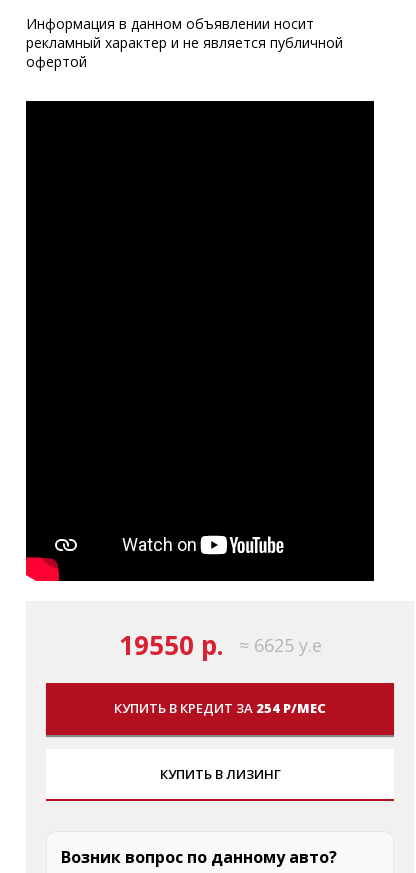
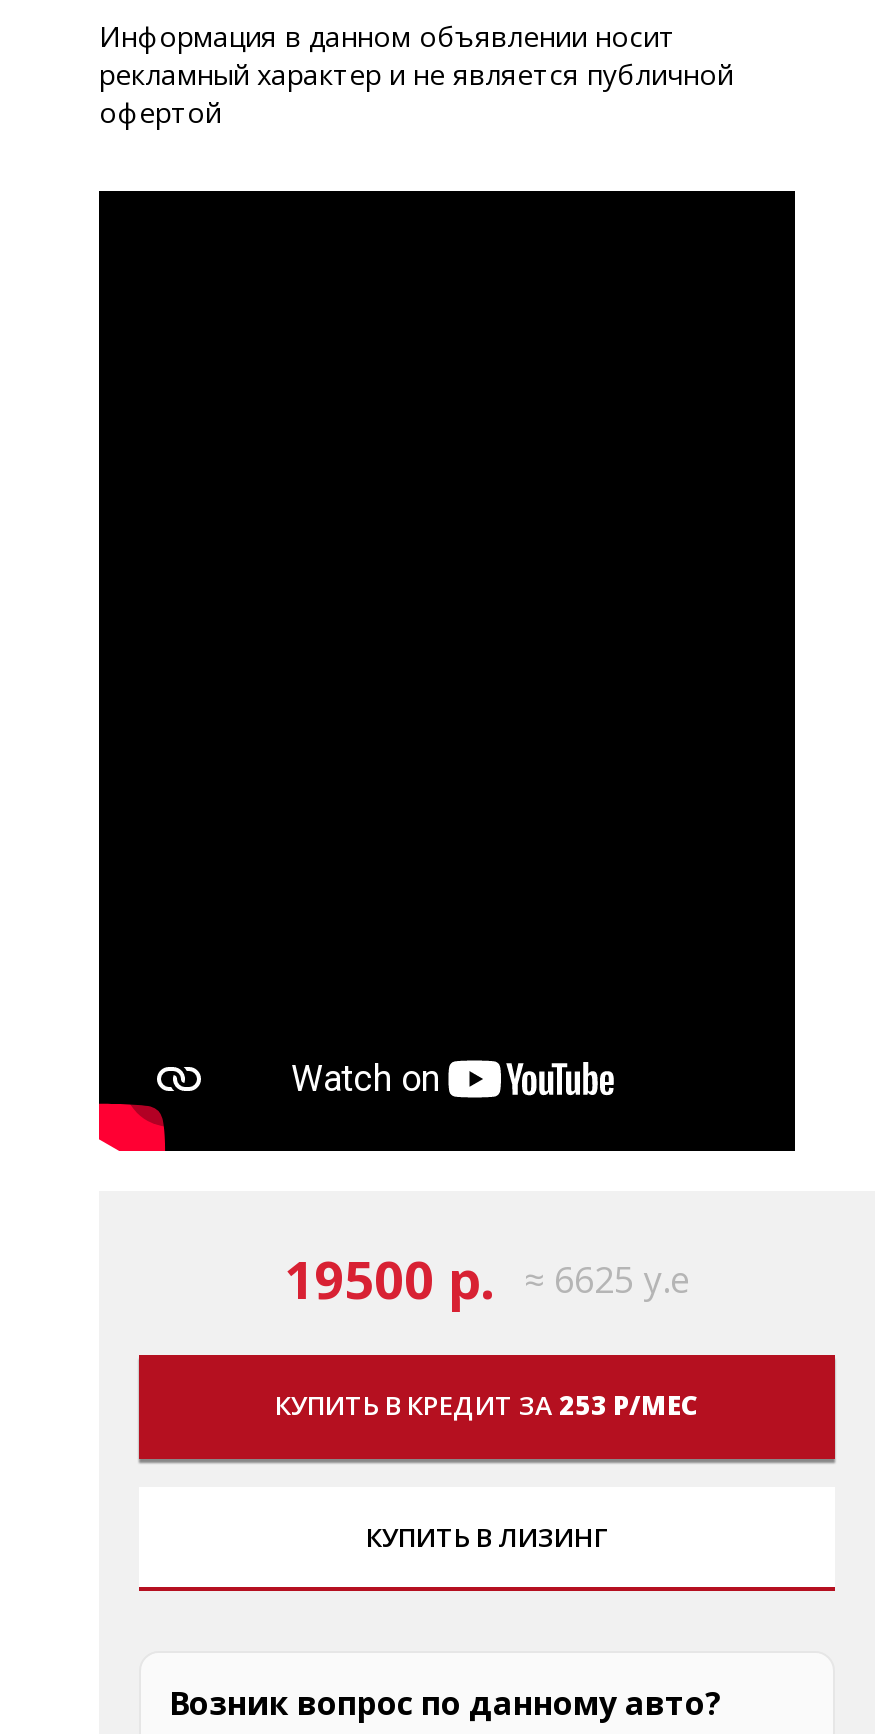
[118,627,222,663] 19550 р. -> [284,1242,492,1314] 19500 р.
[114,699,326,717] КУПИТЬ В КРЕДИТ ЗА 254 Р/МЕС -> [275,1386,699,1422] КУПИТЬ В КРЕДИТ ЗА 253 Р/МЕС

